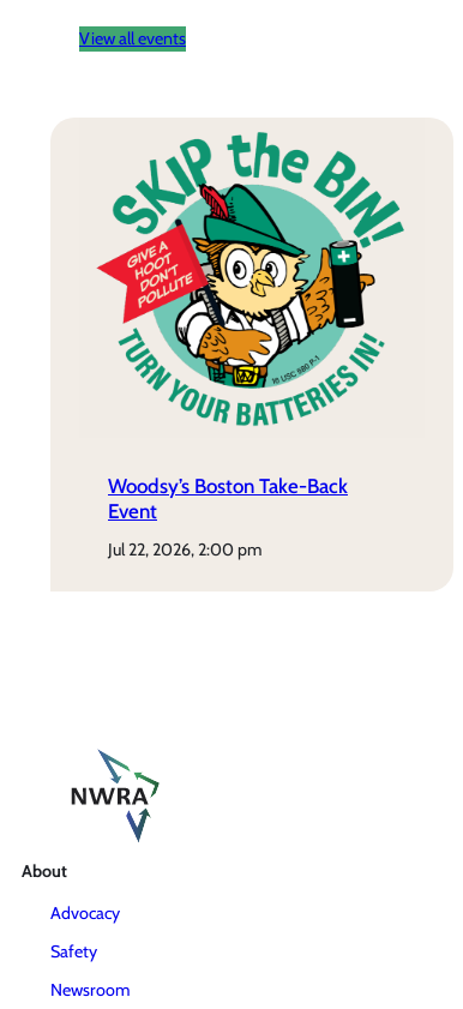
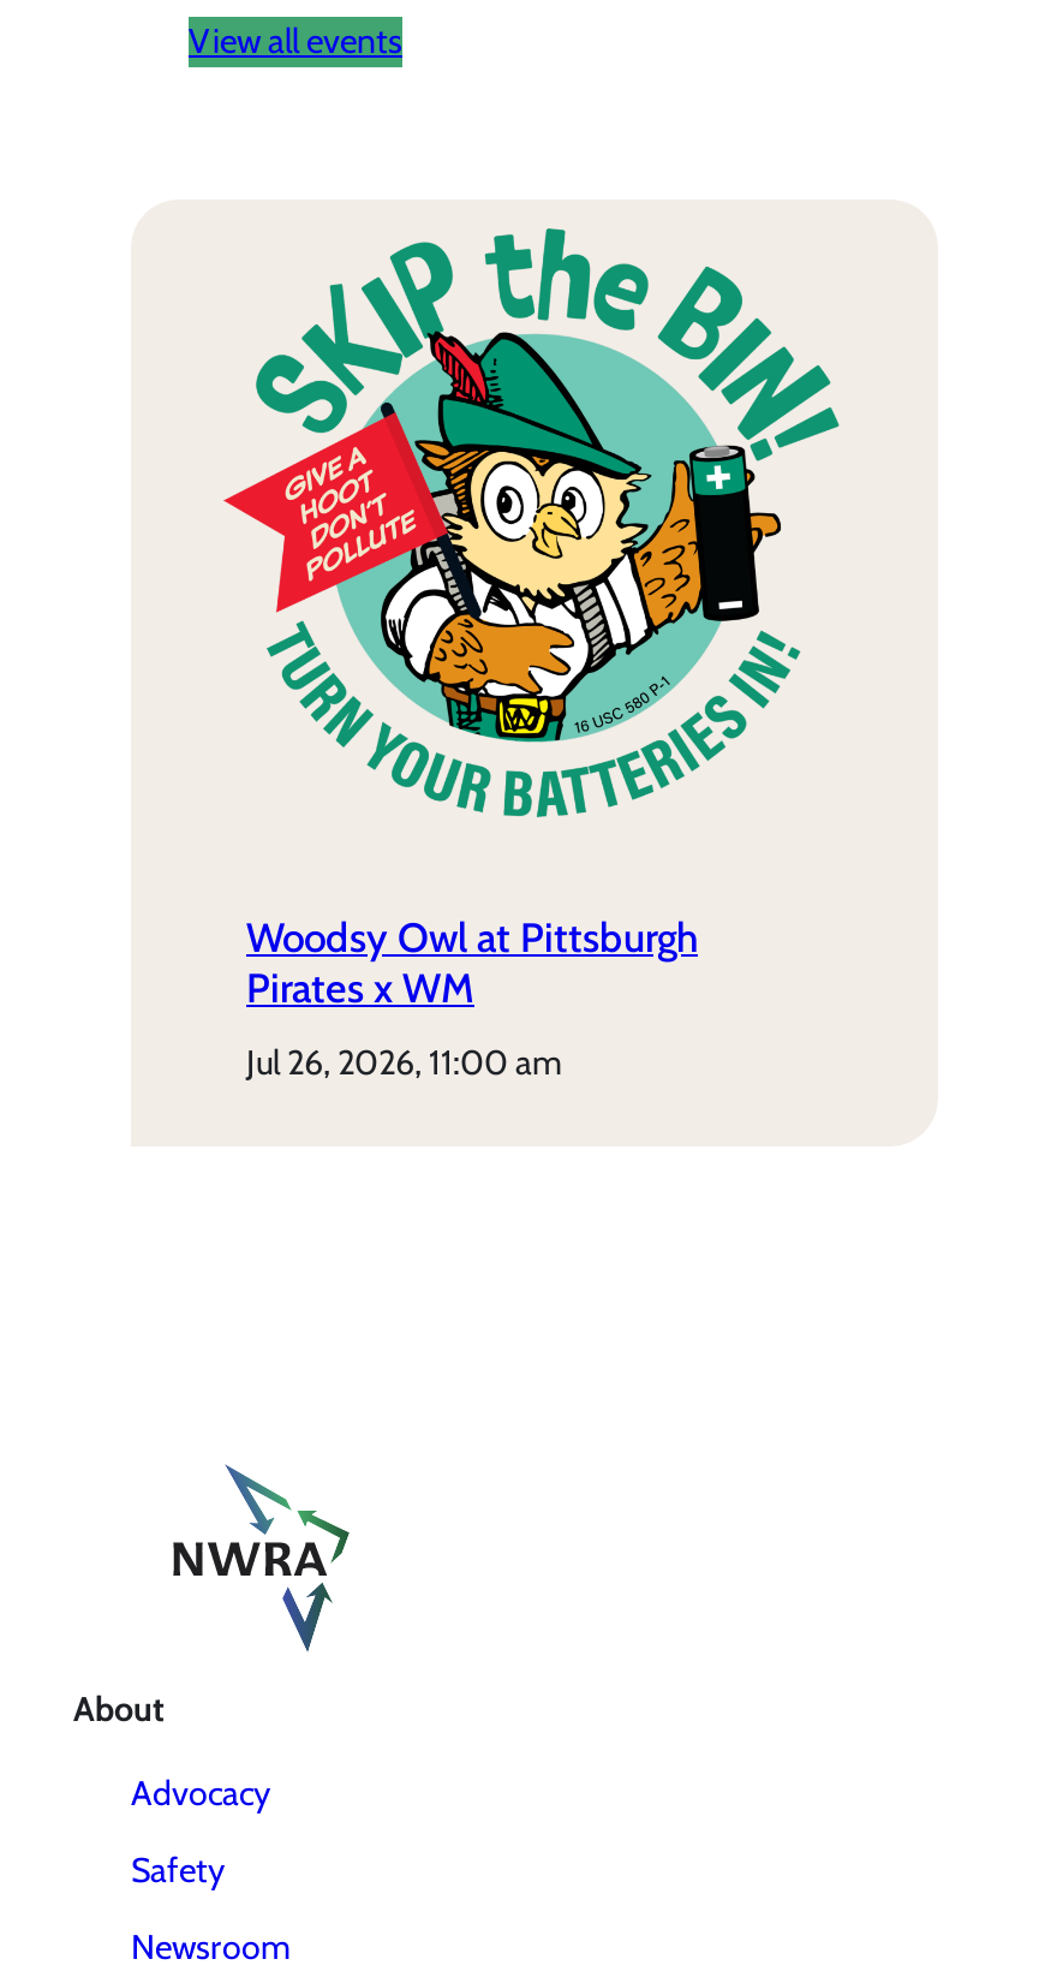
[108,474,348,523] Woodsy’s Boston Take-Back | Event -> [246,913,698,1011] Woodsy Owl at Pittsburgh | Pirates x WM
[113,538,261,560] jul 22, 2026, 2:00 pm -> [256,1042,561,1085] jul 26, 2026, 11:00 am

